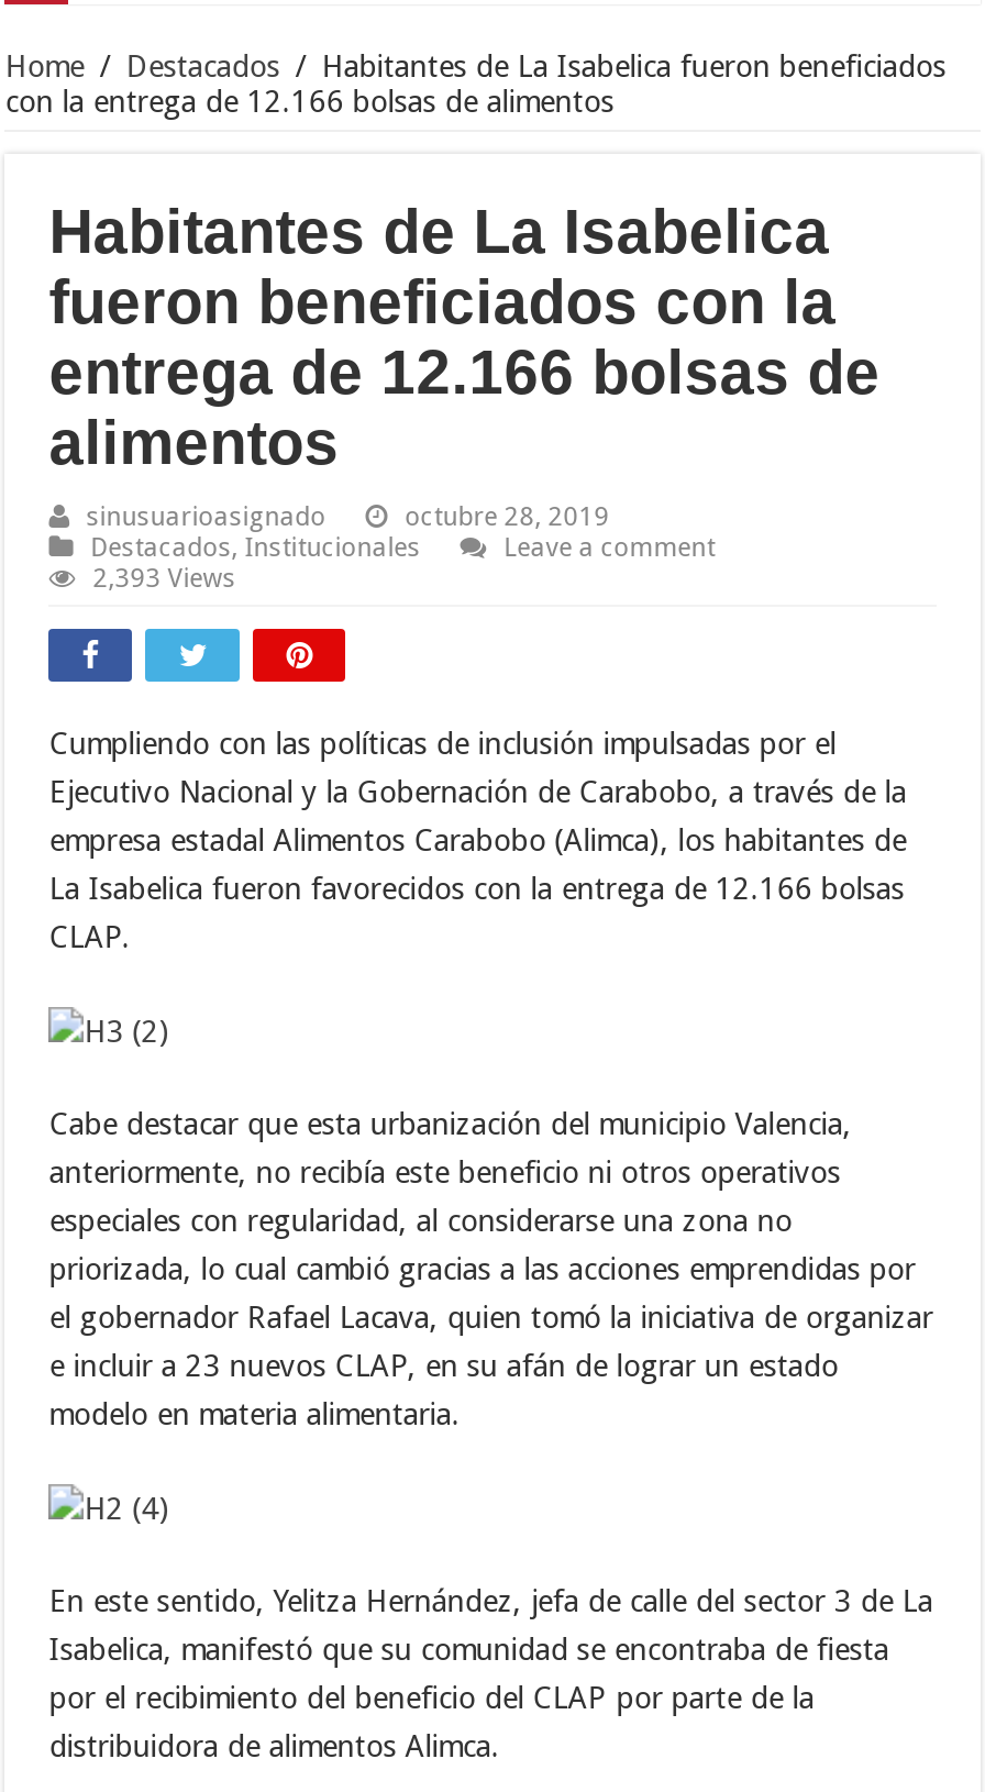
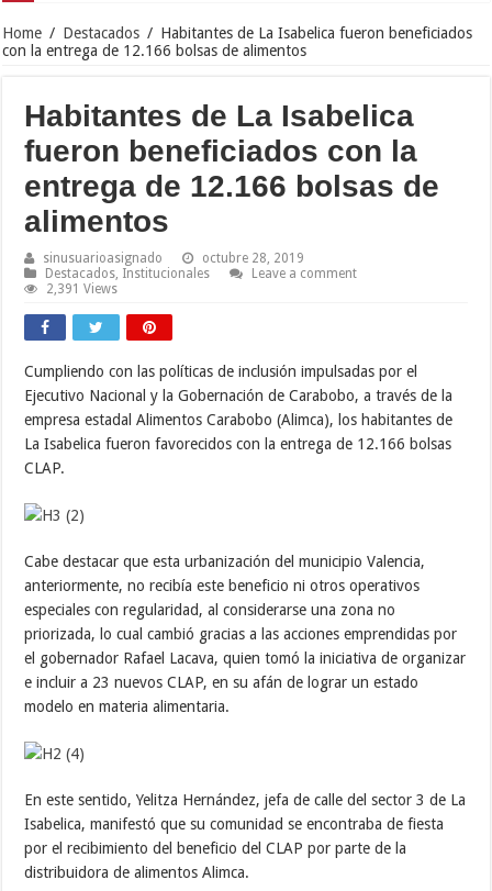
[93,562,236,593] 2,393 Views -> [46,281,118,296] 2,391 Views

